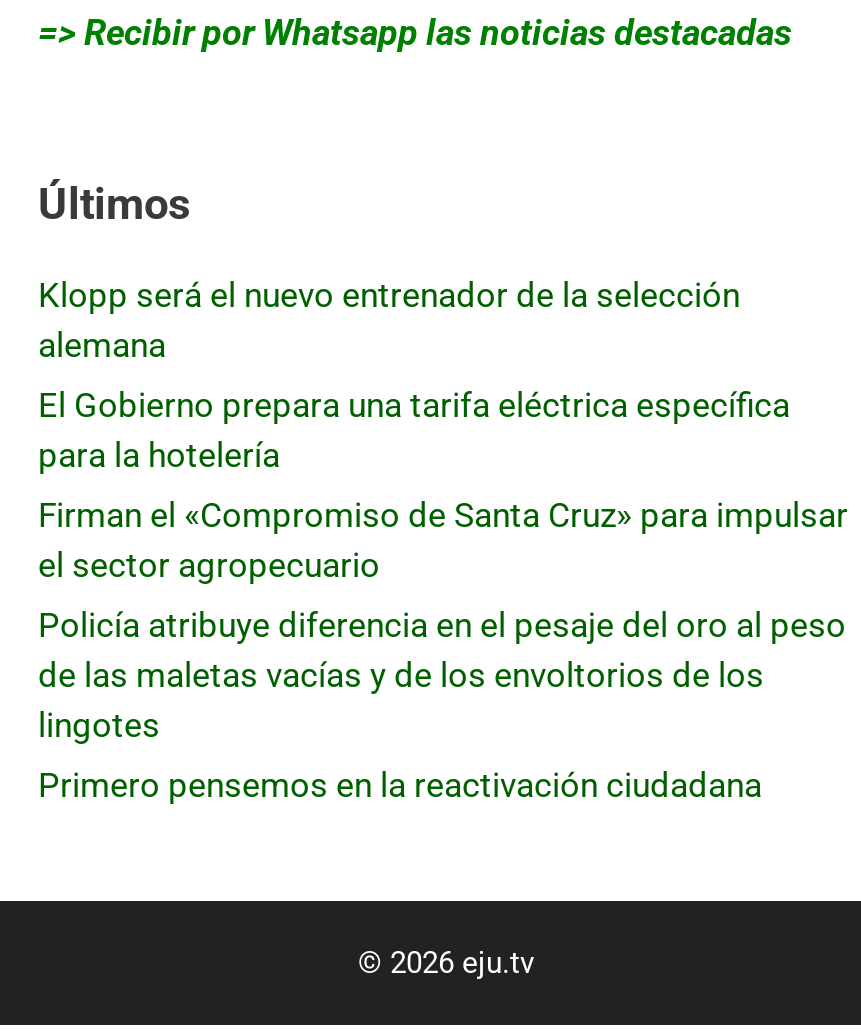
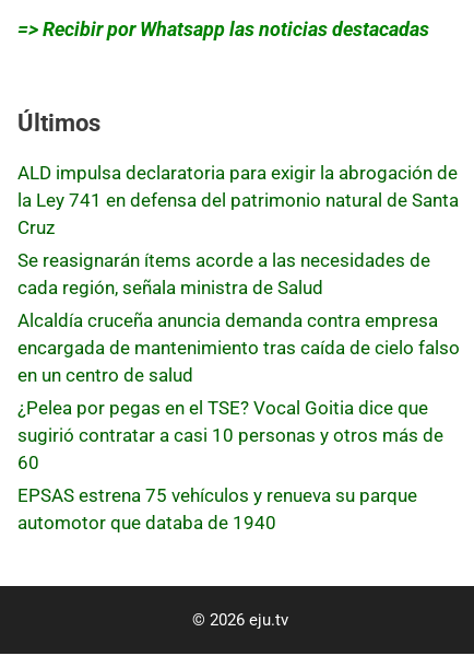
[38,275,740,365] Klopp será el nuevo entrenador de la selección | alemana -> [17,162,459,238] ALD impulsa declaratoria para exigir la abrogación de | la Ley 741 en defensa del patrimonio natural de Santa | Cruz
[38,385,790,475] El Gobierno prepara una tarifa eléctrica específica | para la hotelería -> [17,249,430,298] Se reasignarán ítems acorde a las necesidades de | cada región, señala ministra de Salud
[38,495,848,585] Firman el «Compromiso de Santa Cruz» para impulsar | el sector agropecuario -> [17,309,460,386] Alcaldía cruceña anuncia demanda contra empresa | encargada de mantenimiento tras caída de cielo falso | en un centro de salud
[38,605,846,745] Policía atribuye diferencia en el pesaje del oro al peso | de las maletas vacías y de los envoltorios de los | lingotes -> [17,397,443,473] ¿Pelea por pegas en el TSE? Vocal Goitia dice que | sugirió contratar a casi 10 personas y otros más de | 60
[38,765,762,805] Primero pensemos en la reactivación ciudadana -> [17,484,417,534] EPSAS estrena 75 vehículos y renueva su parque | automotor que databa de 1940

